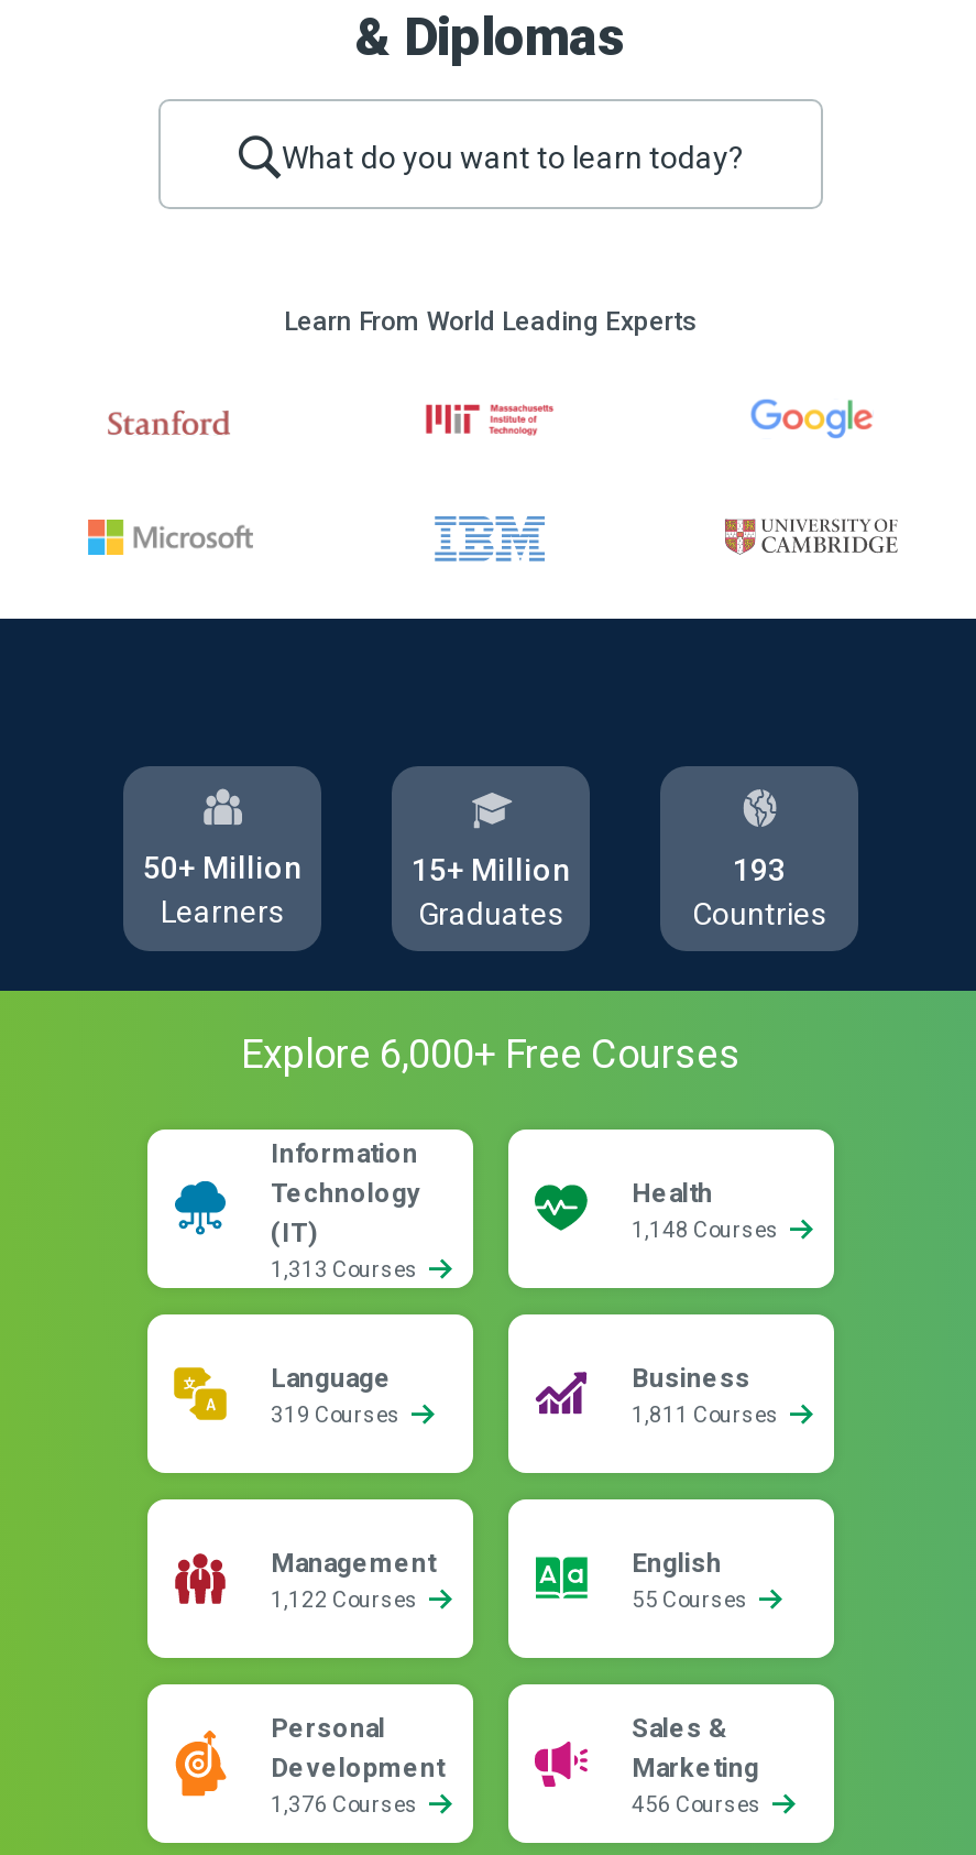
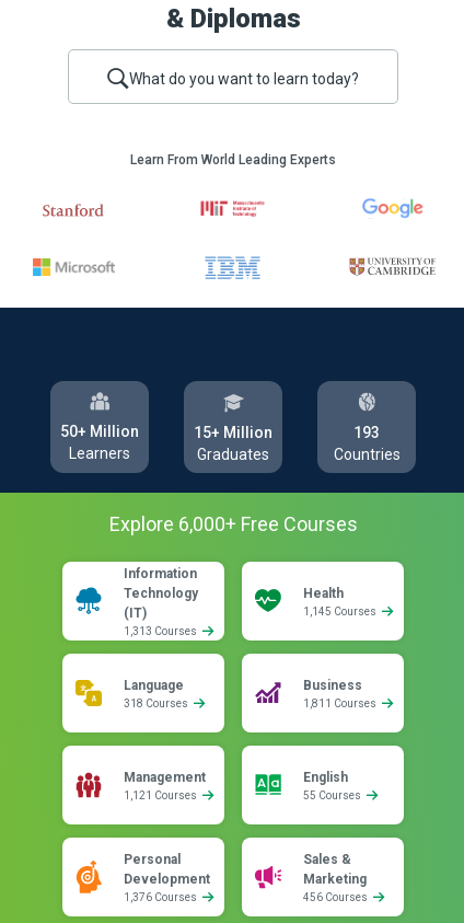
[632,1218,783,1242] 1,148 Courses -> [303,605,379,618] 1,145 Courses
[271,1403,405,1427] 319 Courses -> [124,697,190,709] 318 Courses
[271,1587,423,1612] 1,122 Courses -> [124,789,199,801] 1,121 Courses

